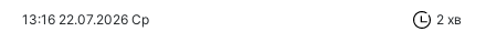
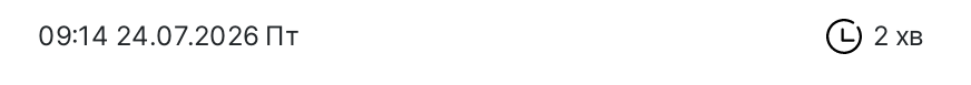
[22,11,149,27] 13:16 22.07.2026 Ср -> [38,20,298,53] 09:14 24.07.2026 Пт

